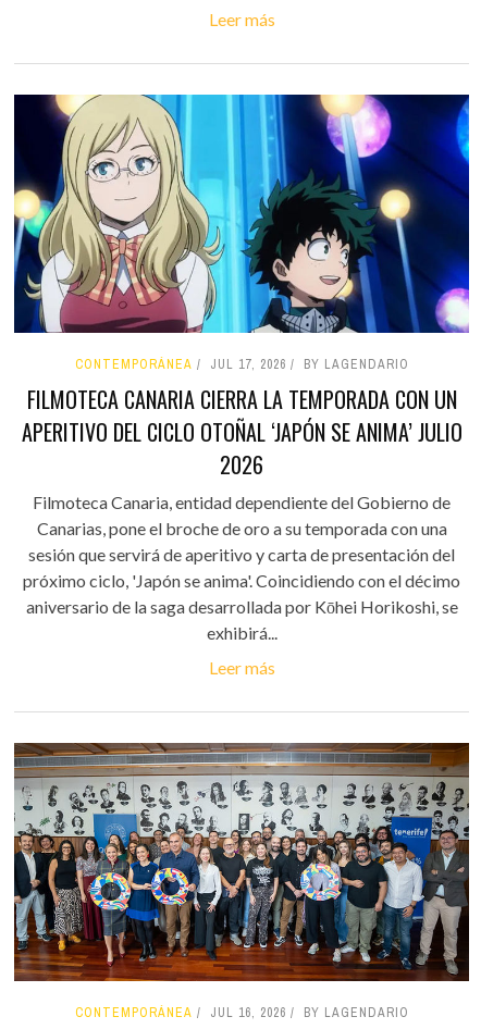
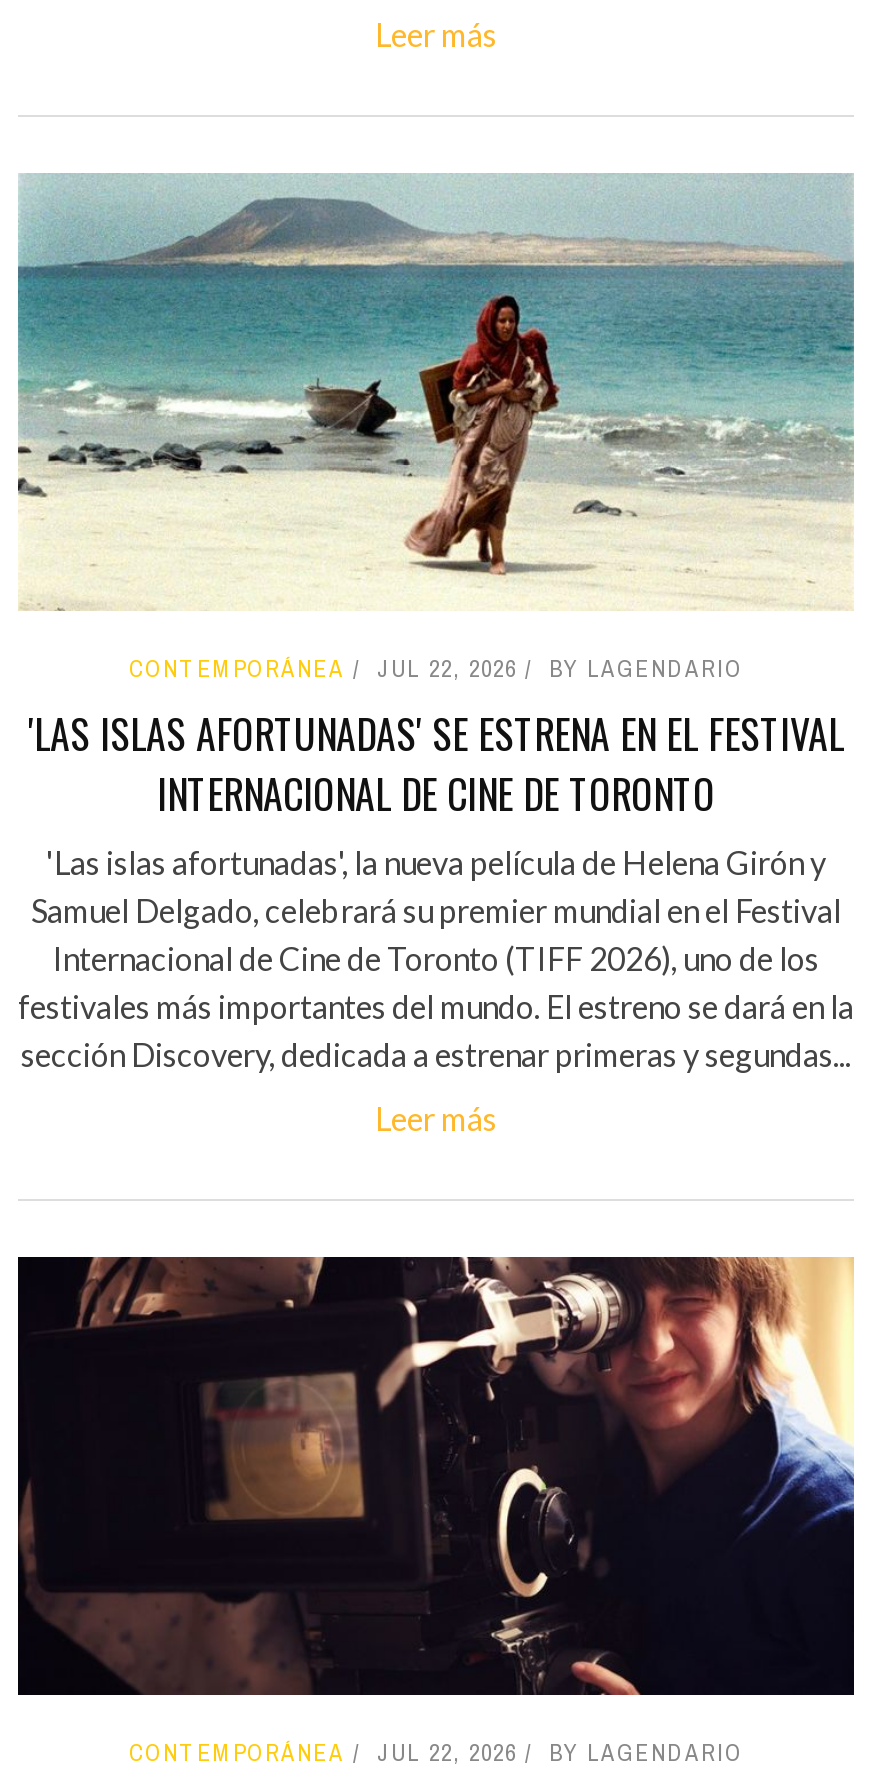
[13,94,470,373] [image] | CONTEMPORÁNEA JUL 17, 2026 BY LAGENDARIO -> [16,173,856,685] [image] | CONTEMPORÁNEA JUL 22, 2026 BY LAGENDARIO
[21,383,462,643] FILMOTECA CANARIA CIERRA LA TEMPORADA CON UN | APERITIVO DEL CICLO OTOÑAL ‘JAPÓN SE ANIMA’ JULIO | 2026 | Filmoteca Canaria, entidad dependiente del Gobierno de | Canarias, pone el broche de oro a su temporada con una | sesión que servirá de aperitivo y carta de presentación del | próximo ciclo, 'Japón se anima'. Coincidiendo con el décimo | aniversario de la saga desarrollada por Kōhei Horikoshi, se | exhibirá... -> [18,703,854,1073] 'LAS ISLAS AFORTUNADAS' SE ESTRENA EN EL FESTIVAL | INTERNACIONAL DE CINE DE TORONTO | 'Las islas afortunadas', la nueva película de Helena Girón y | Samuel Delgado, celebrará su premier mundial en el Festival | Internacional de Cine de Toronto (TIFF 2026), uno de los | festivales más importantes del mundo. El estreno se dará en la | sección Discovery, dedicada a estrenar primeras y segundas...
[13,742,470,1021] [image] | CONTEMPORÁNEA JUL 16, 2026 BY LAGENDARIO -> [16,1255,856,1769] [image] | CONTEMPORÁNEA JUL 22, 2026 BY LAGENDARIO

